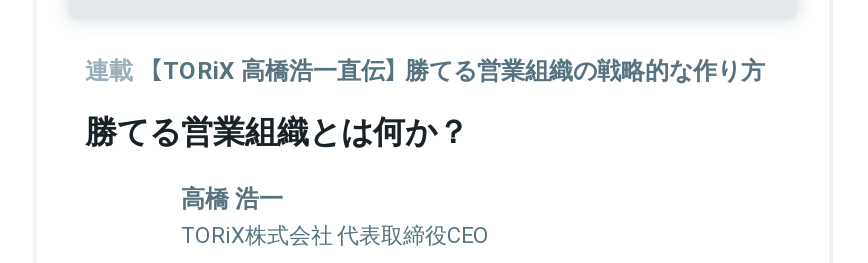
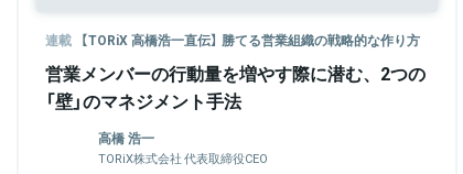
[85,105,469,153] 勝てる営業組織とは何か？ -> [45,59,426,113] 営業メンバーの行動量を増やす際に潜む、2つの | 「壁」のマネジメント手法

